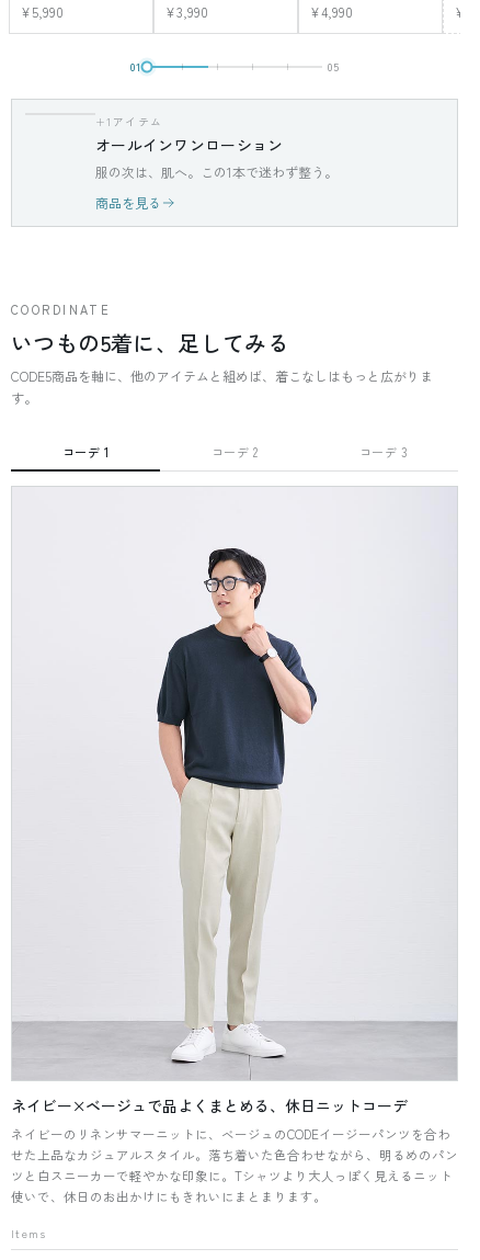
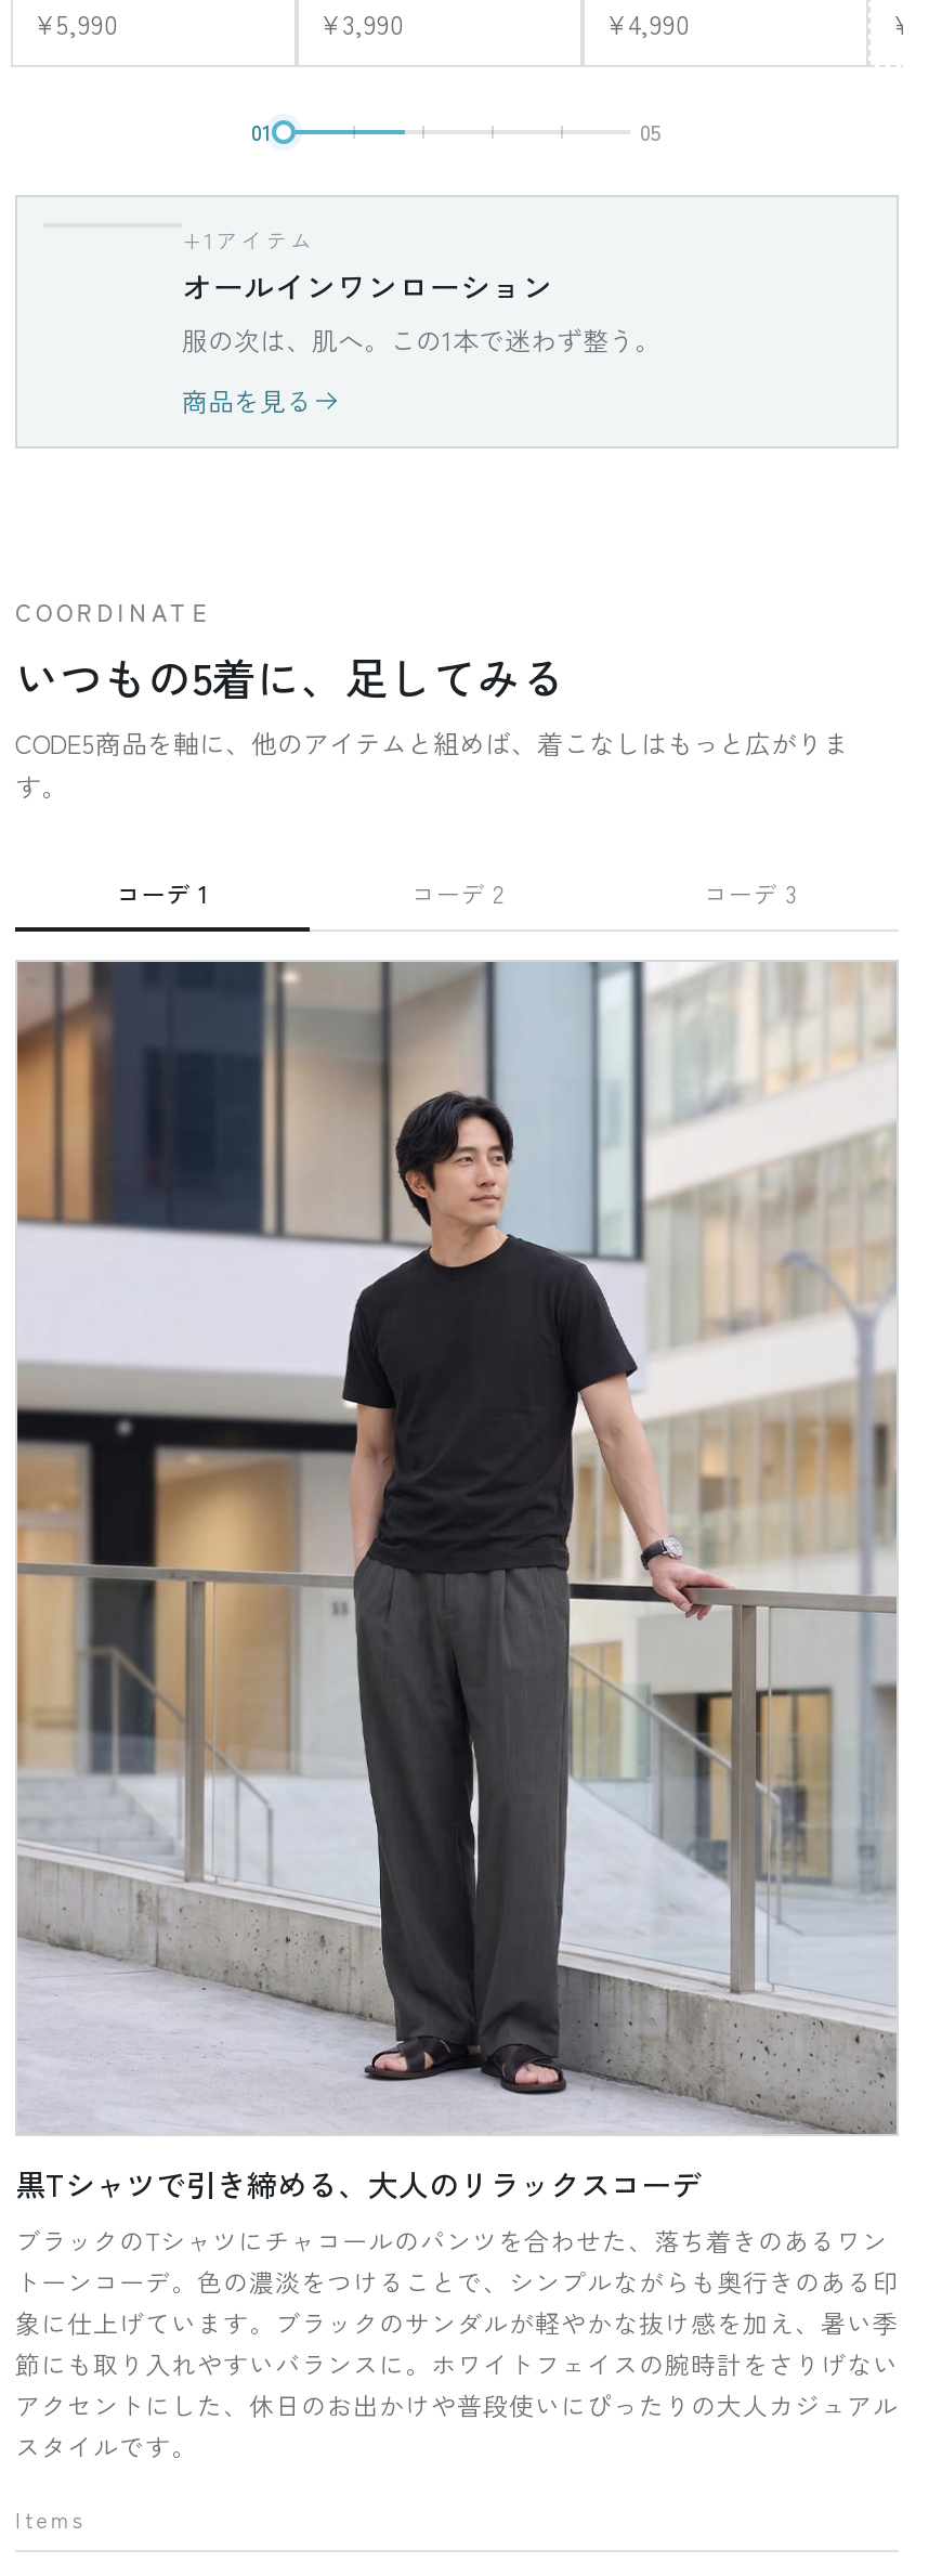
[11,487,458,1206] [image] | ネイビー×ベージュで品よくまとめる、休日ニットコーデ | ネイビーのリネンサマーニットに、ベージュのCODEイージーパンツを合わ | せた上品なカジュアルスタイル。落ち着いた色合わせながら、明るめのパン | ツと白スニーカーで軽やかな印象に。Tシャツより大人っぽく見えるニット | 使いで、休日のお出かけにもきれいにまとまります。 -> [15,960,899,2464] [image] | 黒Tシャツで引き締める、大人のリラックスコーデ | ブラックのTシャツにチャコールのパンツを合わせた、落ち着きのあるワン | トーンコーデ。色の濃淡をつけることで、シンプルながらも奥行きのある印 | 象に仕上げています。ブラックのサンダルが軽やかな抜け感を加え、暑い季 | 節にも取り入れやすいバランスに。ホワイトフェイスの腕時計をさりげない | アクセントにした、休日のお出かけや普段使いにぴったりの大人カジュアル | スタイルです。

